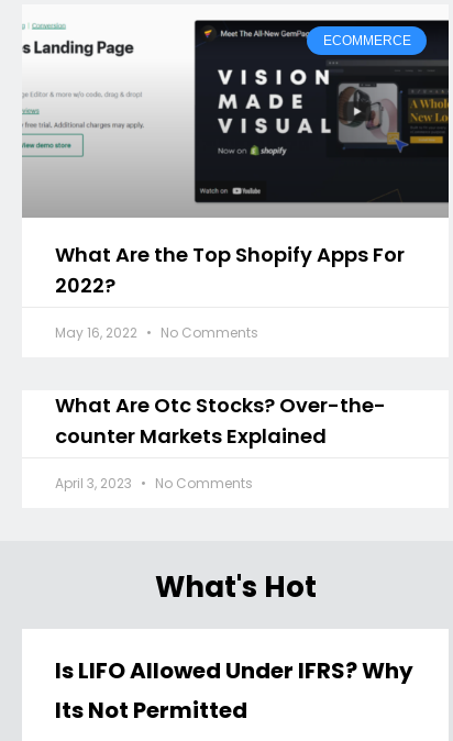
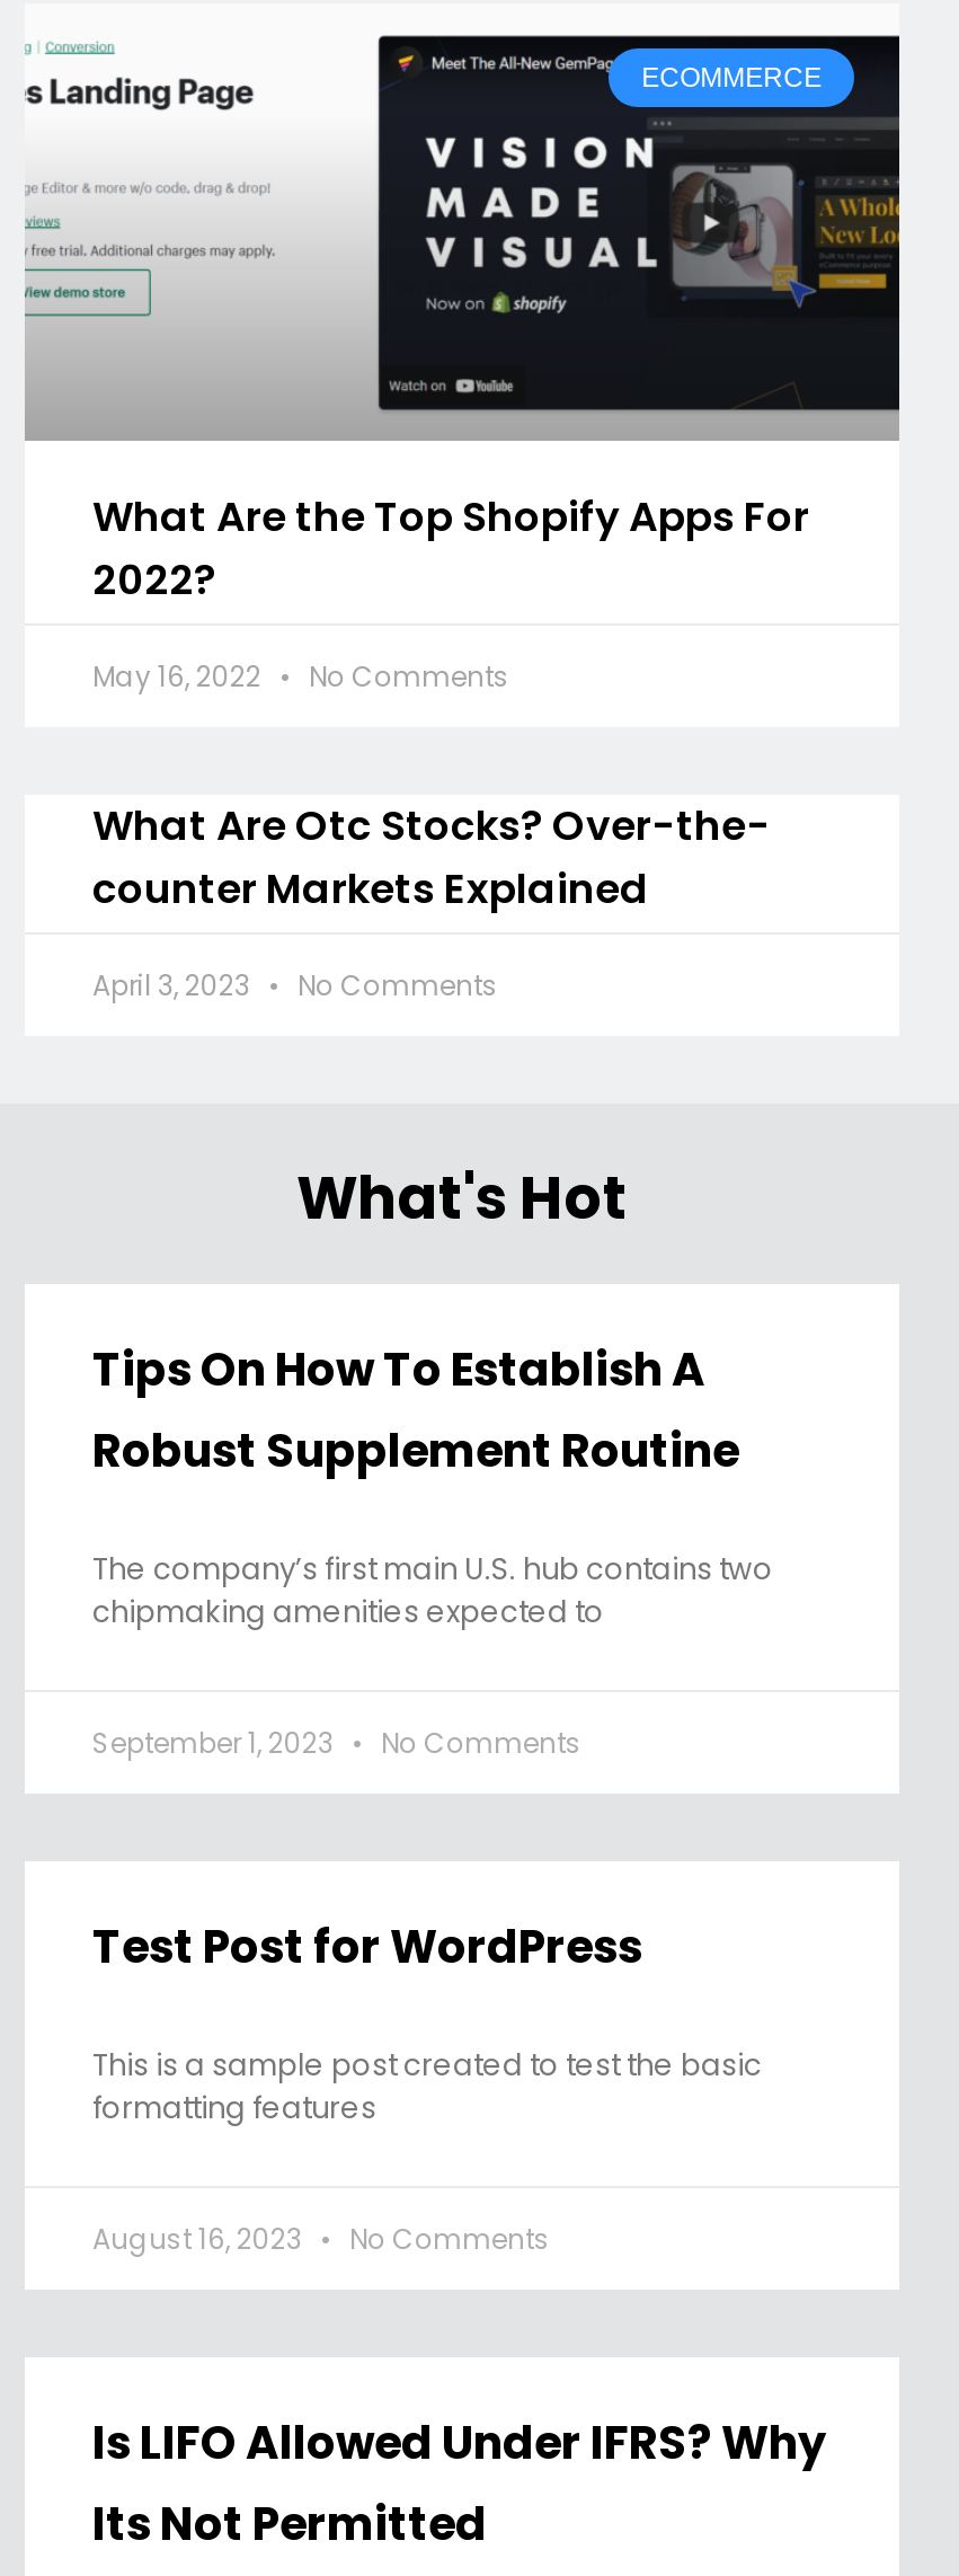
none -> [92,1337,773,2257] Tips On How To Establish A | Robust Supplement Routine | The company’s first main U.S. hub contains two | chipmaking amenities expected to | September 1, 2023 | No Comments | Test Post for WordPress | This is a sample post created to test the basic | formatting features | August 16, 2023 | No Comments

